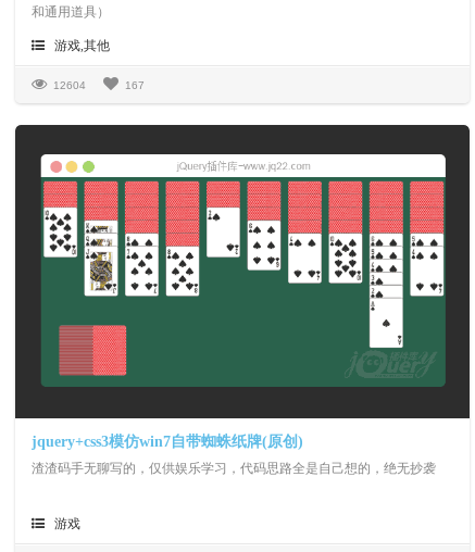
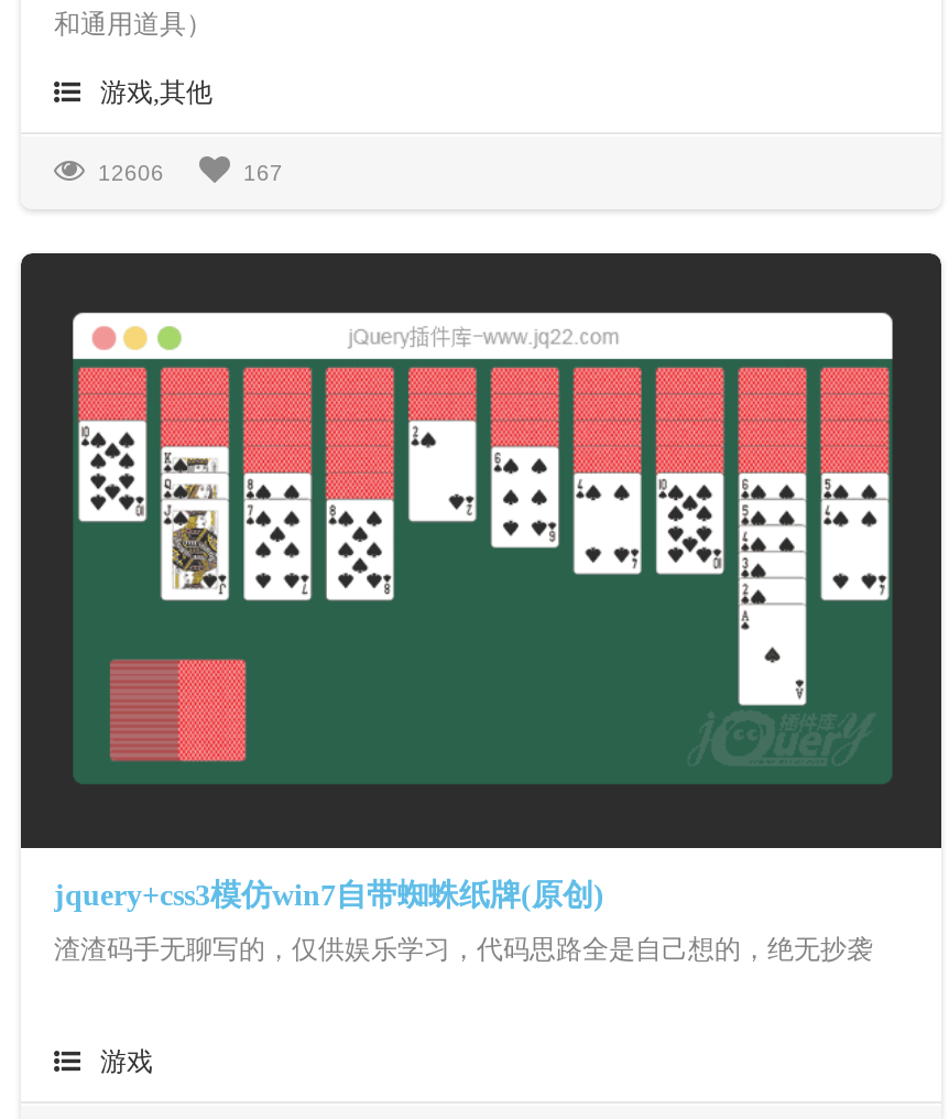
[47,80,86,92] 12604 -> [85,161,164,186] 12606

